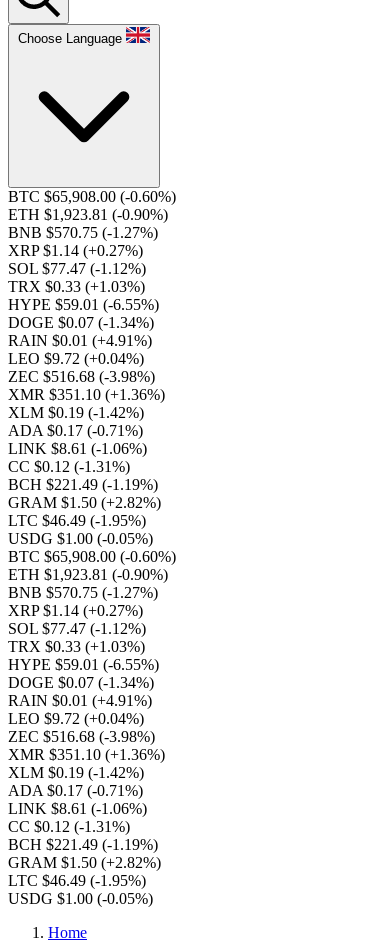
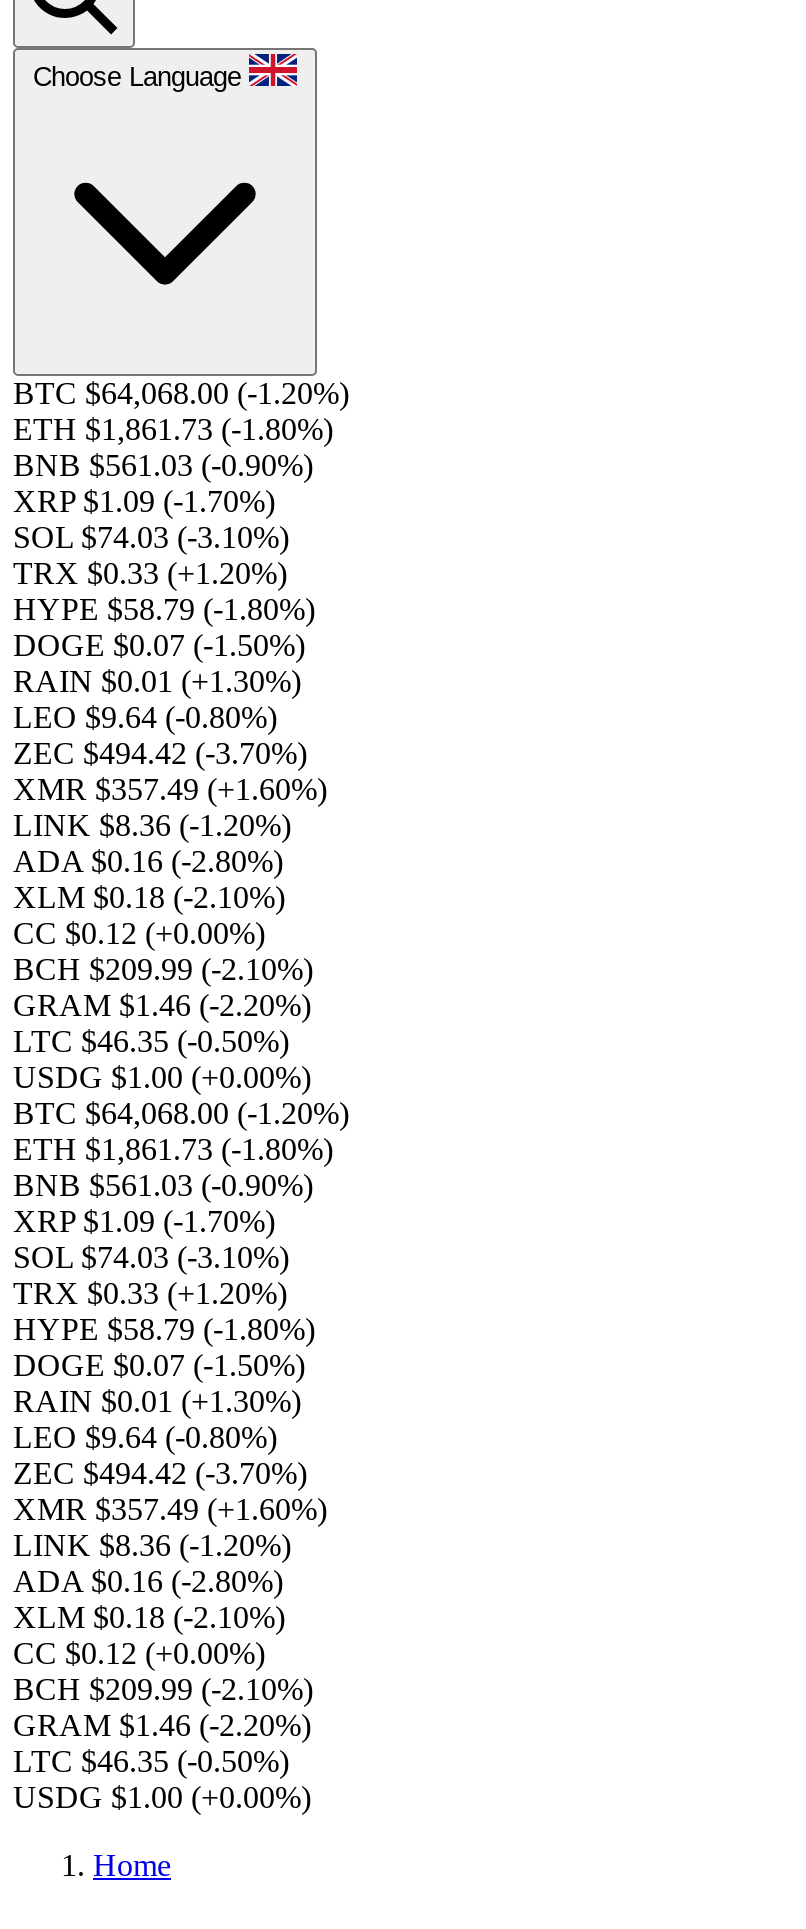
[8,188,176,907] BTC $65,908.00(-0.60%) | ETH $1,923.81 (-0.90%) | BNB $570.75 (-1.27%) | XRP $1.14 (+0.27%) | SOL $77.47(-1.12%) | TRX $0.33 (+1.03%) | HYPE $59.01 (-6.55%) | DOGE $0.07 (-1.34%) | RAIN $0.01 (+4.91%) | LEO $9.72 (+0.04%) | ZEC $516.68 (-3.98%) | XMR $351.10(+1.36%) | XLM $0.19 (-1.42%) | ADA $0.17 (-0.71%) | LINK $8.61 (-1.06%) | CC $0.12 (-1.31%) | BCH $221.49 (-1.19%) | GRAM $1.50 (+2.82%) | LTC $46.49 (-1.95%) | USDG $1.00(-0.05%) | BTC $65,908.00 (-0.60%) | ETH $1,923.81 (-0.90%) | BNB $570.75 (-1.27%) | XRP $1.14 (+0.27%) | SOL $77.47(-1.12%) | TRX $0.33 (+1.03%) | HYPE $59.01 (-6.55%) | DOGE $0.07 (-1.34%) | RAIN $0.01 (+4.91%) | LEO $9.72 (+0.04%) | ZEC $516.68 (-3.98%) | XMR $351.10(+1.36%) | XLM $0.19 (-1.42%) | ADA $0.17 (-0.71%) | LINK $8.61 (-1.06%) | CC $0.12 (-1.31%) | BCH $221.49 (-1.19%) | GRAM $1.50 (+2.82%) | LTC $46.49 (-1.95%) | USDG $1.00(-0.05%) -> [13,376,349,1814] BTC $64,068.00(-1.20%) | ETH $1,861.73 (-1.80%) | BNB $561.03 (-0.90%) | XRP $1.09 (-1.70%) | SOL $74.03(-3.10%) | TRX $0.33 (+1.20%) | HYPE $58.79 (-1.80%) | DOGE $0.07 (-1.50%) | RAIN $0.01 (+1.30%) | LEO $9.64 (-0.80%) | ZEC $494.42 (-3.70%) | XMR $357.49(+1.60%) | LINK $8.36 (-1.20%) | ADA $0.16 (-2.80%) | XLM $0.18 (-2.10%) | CC $0.12 (+0.00%) | BCH $209.99 (-2.10%) | GRAM $1.46 (-2.20%) | LTC $46.35 (-0.50%) | USDG $1.00(+0.00%) | BTC $64,068.00 (-1.20%) | ETH $1,861.73 (-1.80%) | BNB $561.03 (-0.90%) | XRP $1.09 (-1.70%) | SOL $74.03(-3.10%) | TRX $0.33 (+1.20%) | HYPE $58.79 (-1.80%) | DOGE $0.07 (-1.50%) | RAIN $0.01 (+1.30%) | LEO $9.64 (-0.80%) | ZEC $494.42 (-3.70%) | XMR $357.49(+1.60%) | LINK $8.36 (-1.20%) | ADA $0.16 (-2.80%) | XLM $0.18 (-2.10%) | CC $0.12 (+0.00%) | BCH $209.99 (-2.10%) | GRAM $1.46 (-2.20%) | LTC $46.35 (-0.50%) | USDG $1.00(+0.00%)

